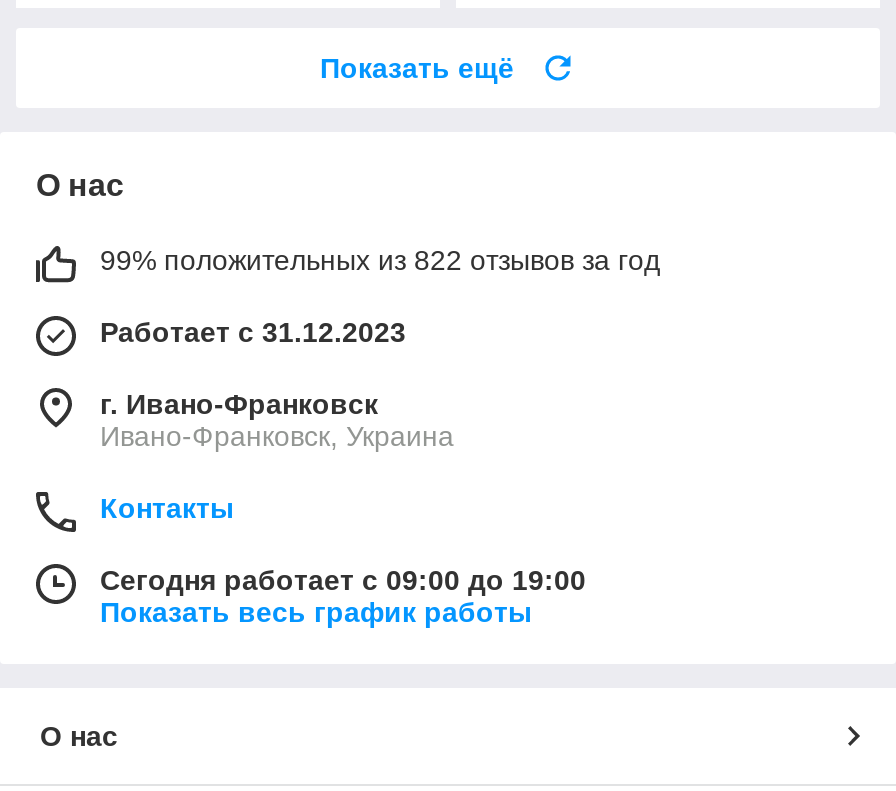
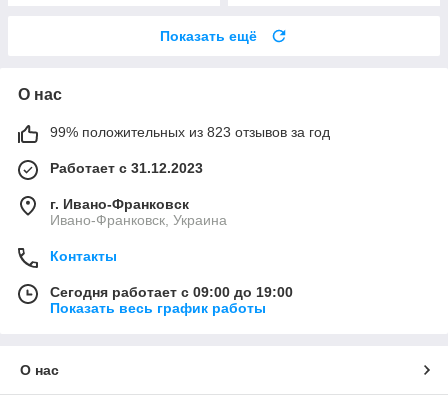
[100,244,660,276] 99% положительных из 822 отзывов за год -> [50,124,330,140] 99% положительных из 823 отзывов за год

